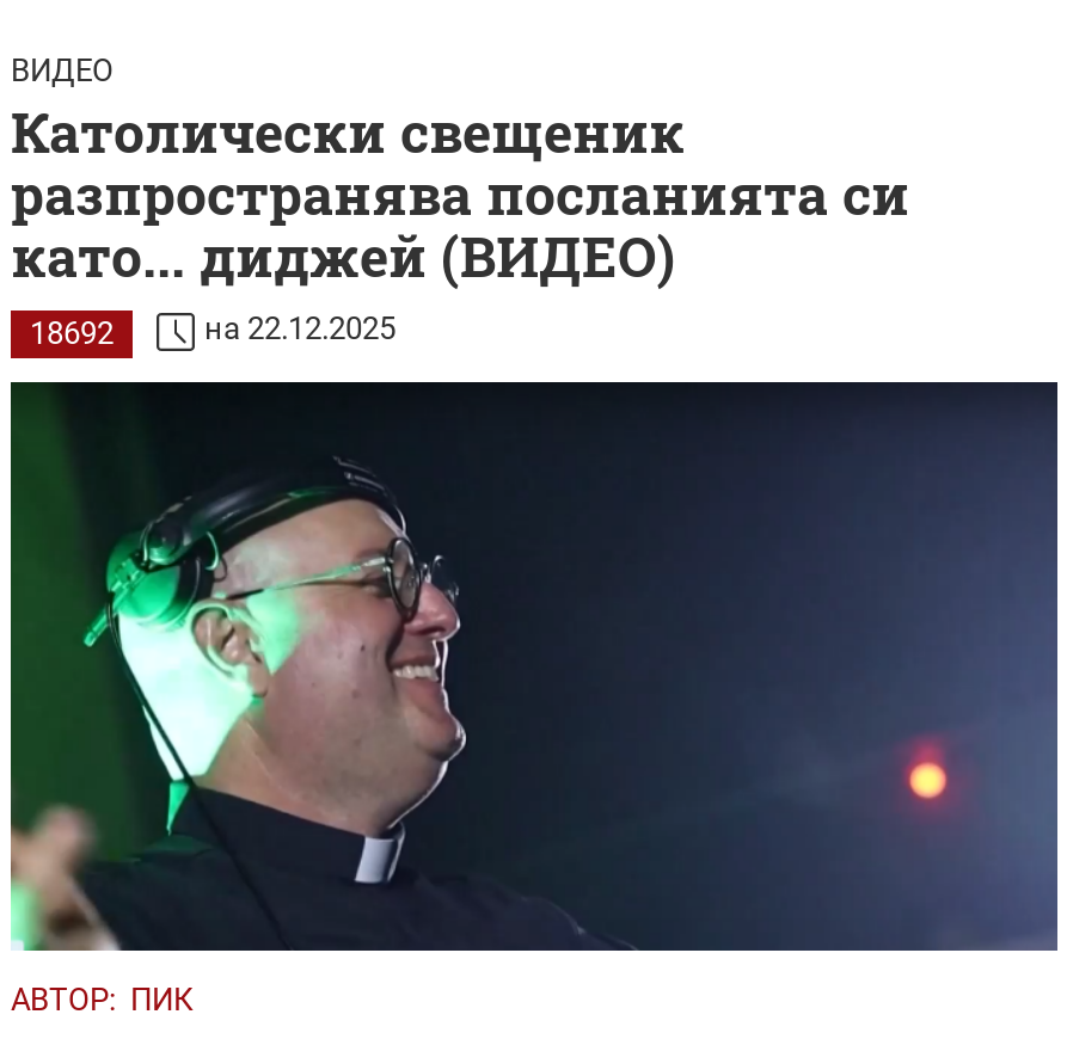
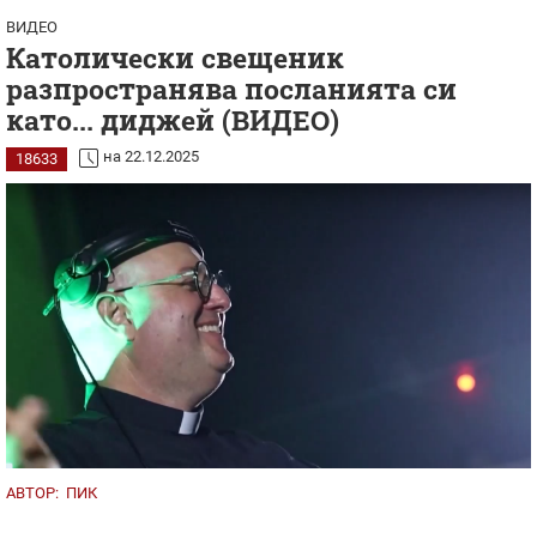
[30,314,114,350] 18692 -> [16,149,58,167] 18633

